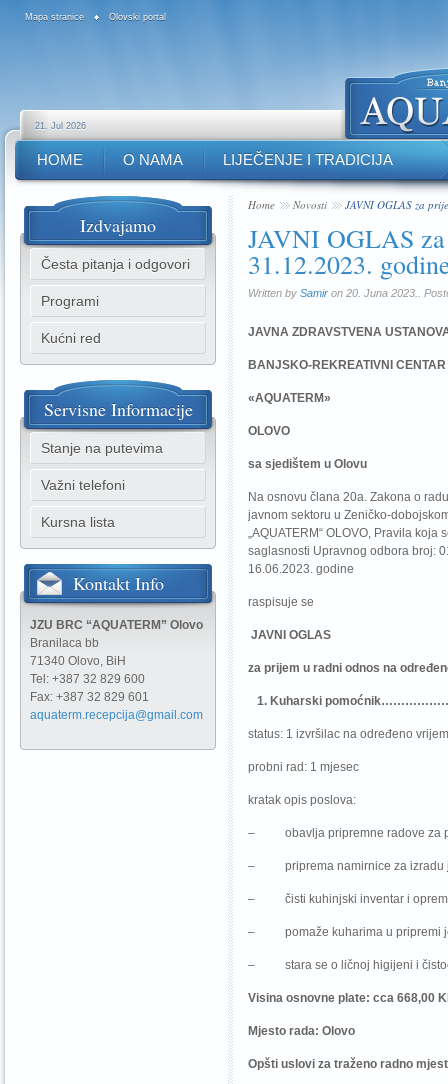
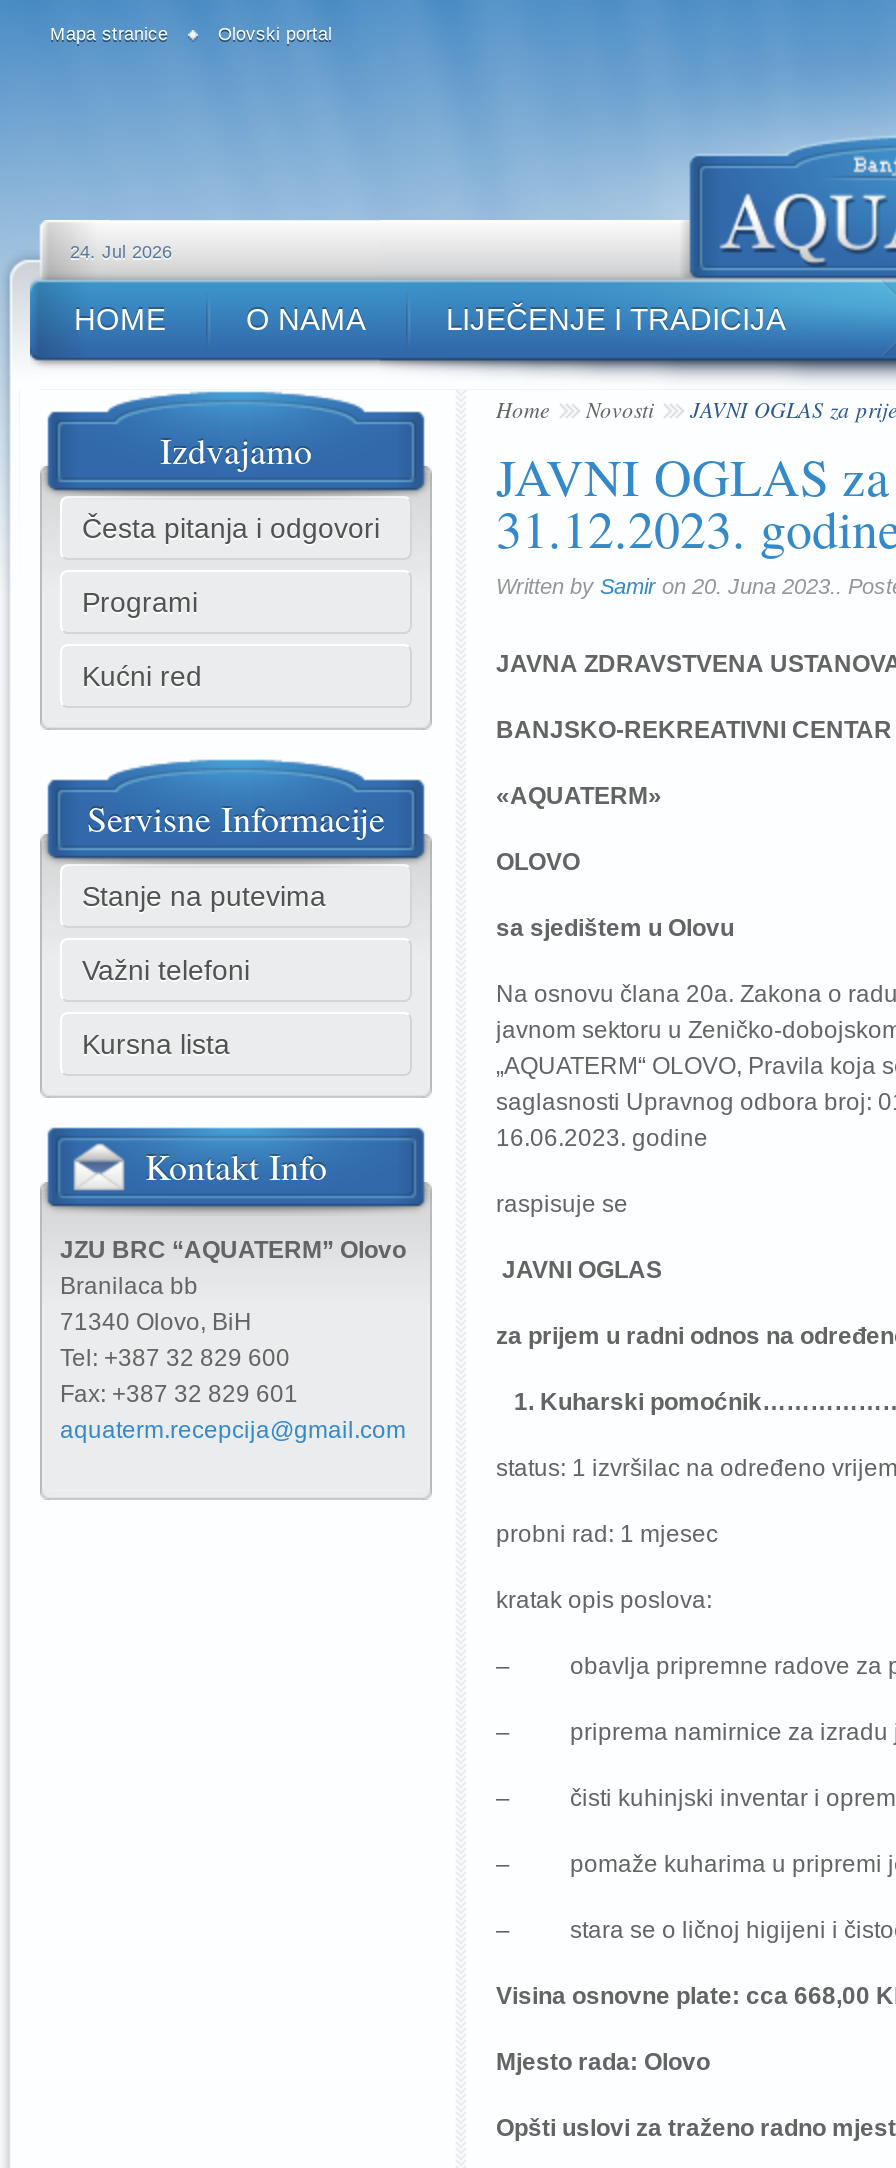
[35,121,86,131] 21. Jul 2026 -> [70,242,172,262] 24. Jul 2026

